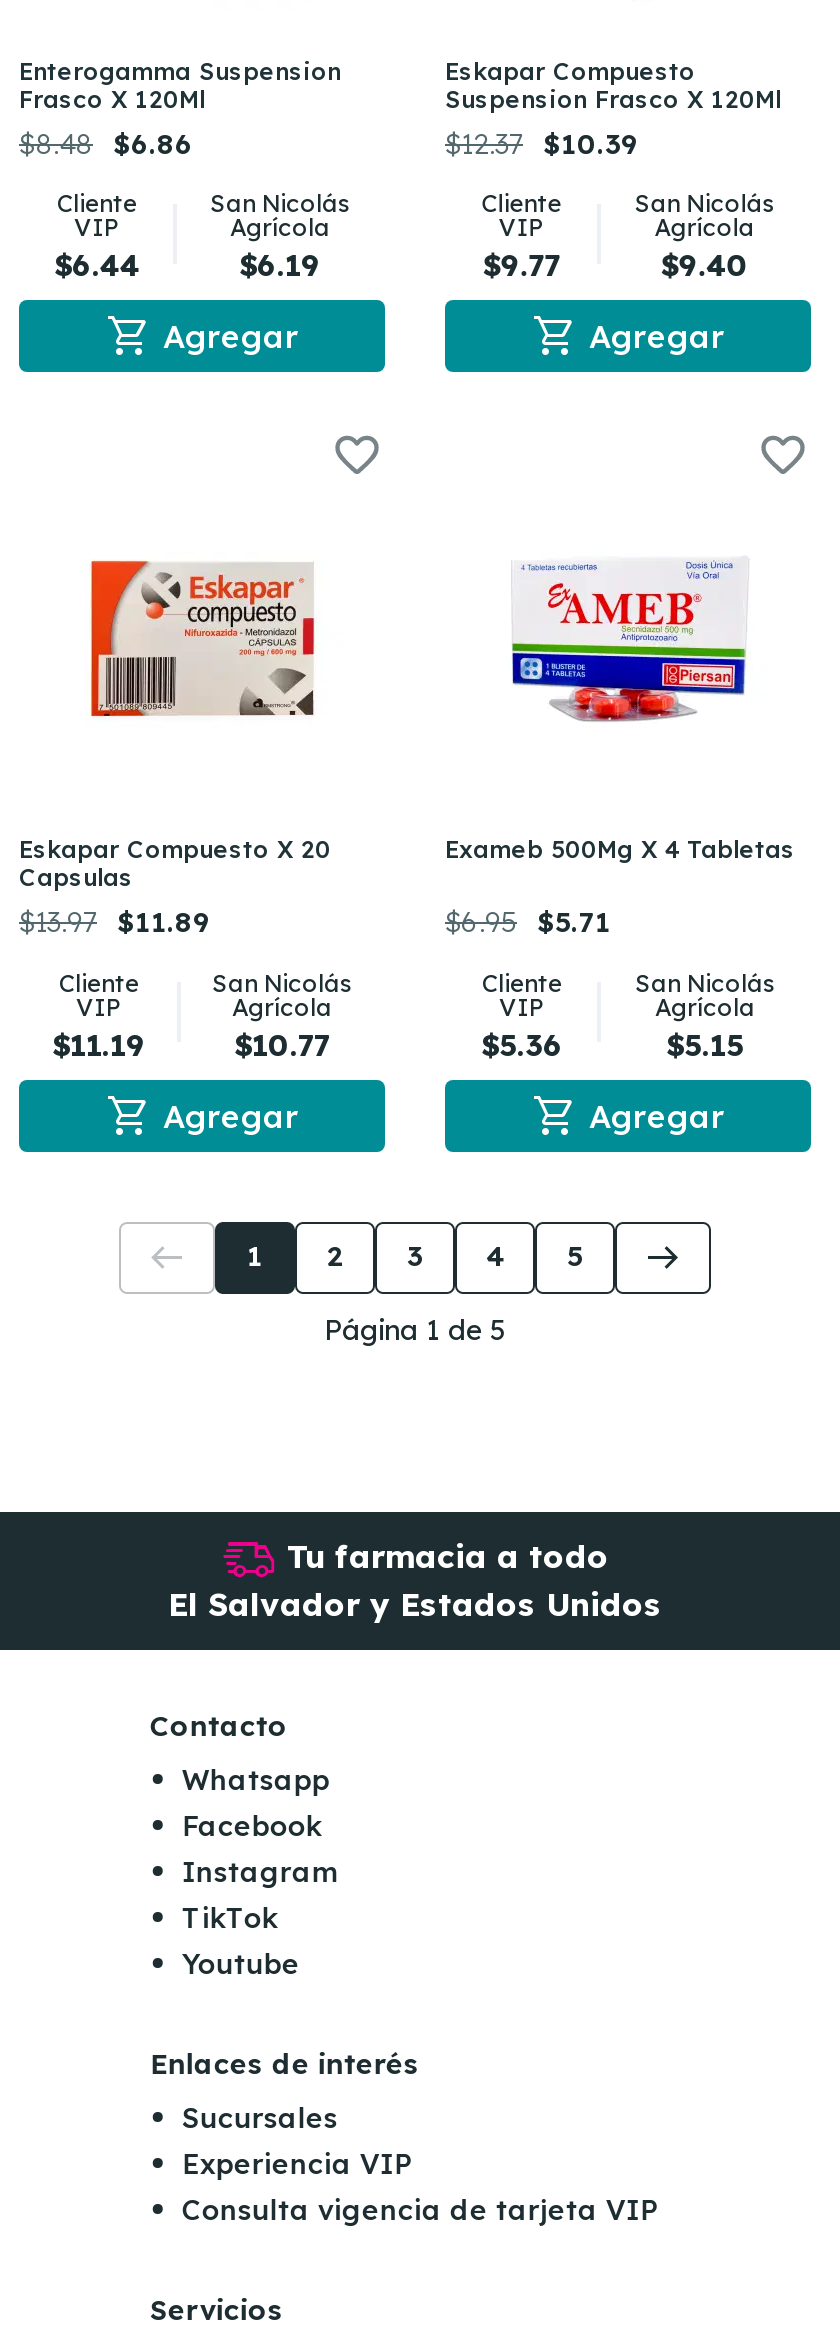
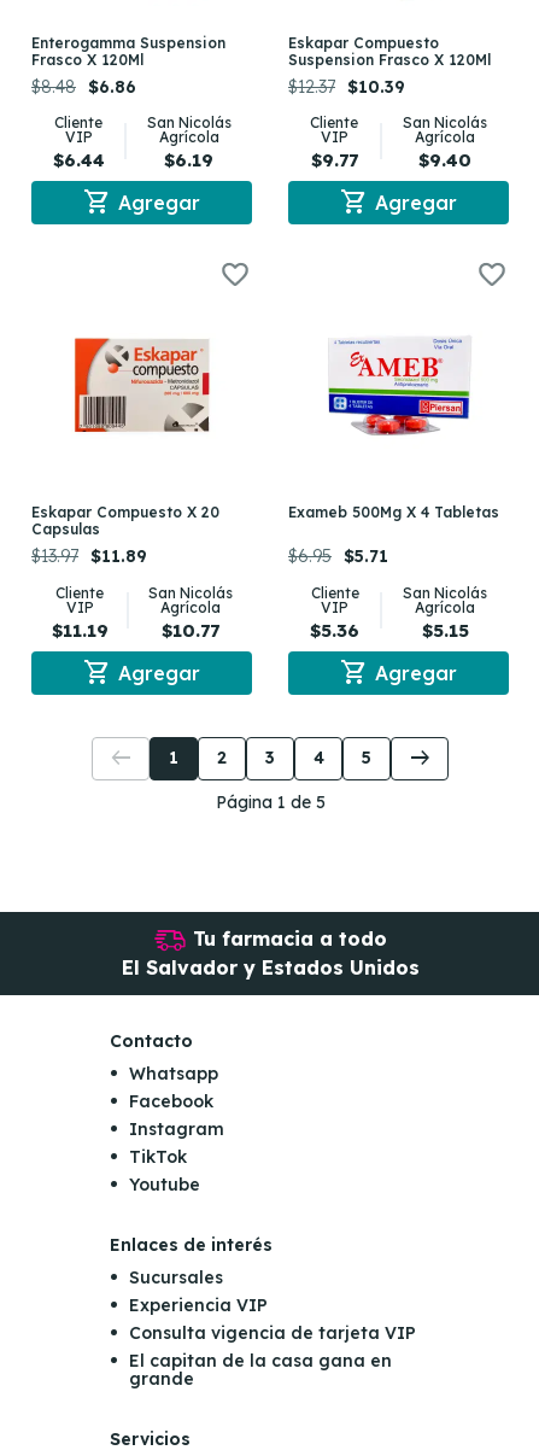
none -> [130,1349,392,1389] El capitan de la casa gana en | grande

